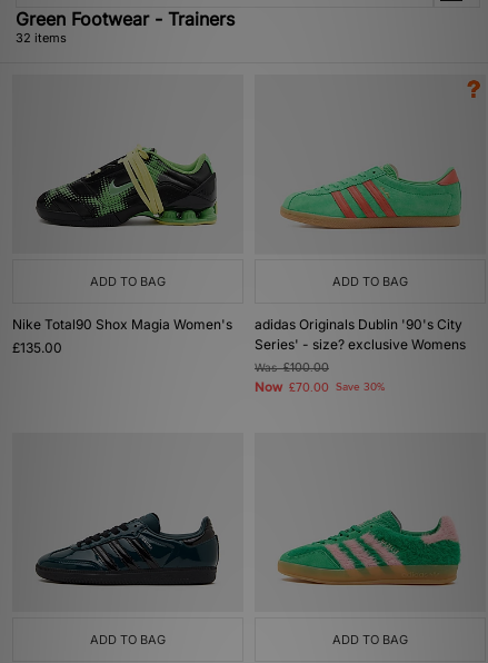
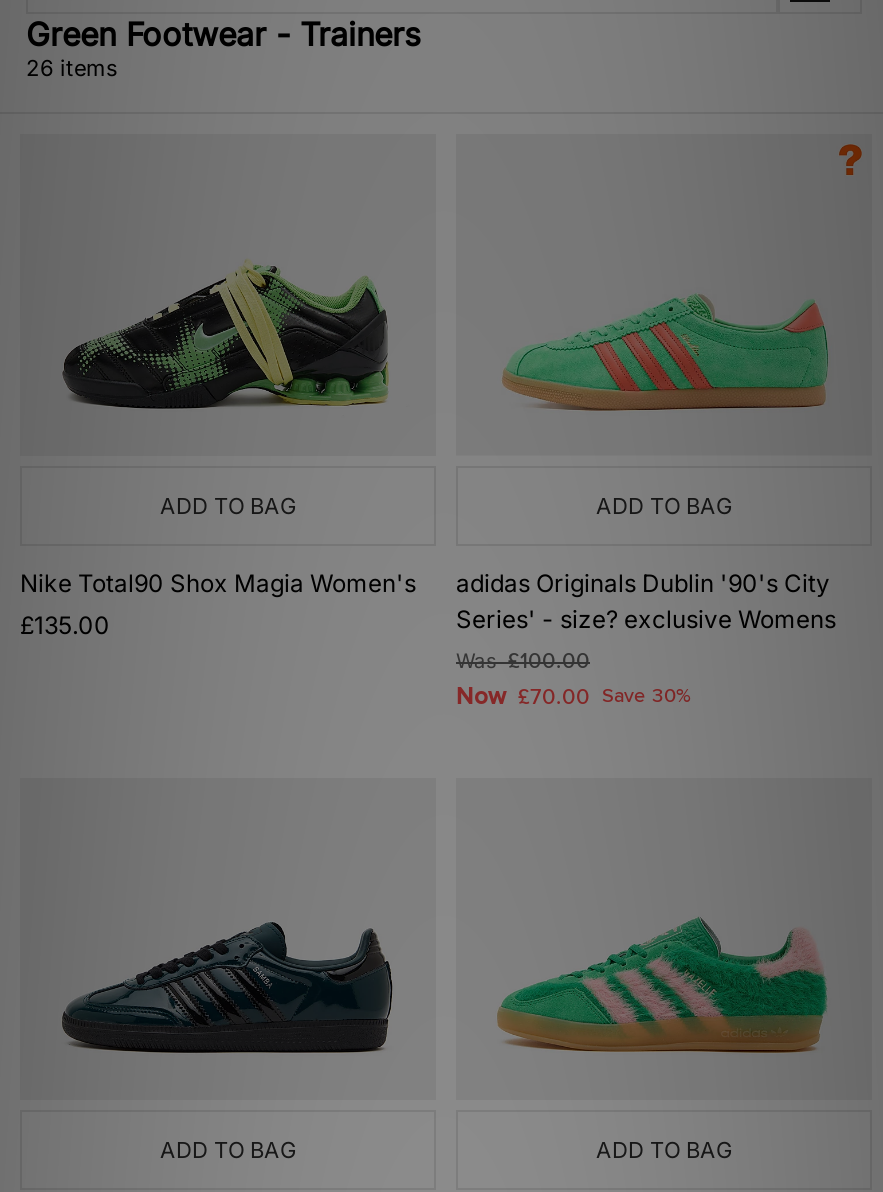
[16,30,67,46] 32 items -> [26,54,118,82] 26 items

